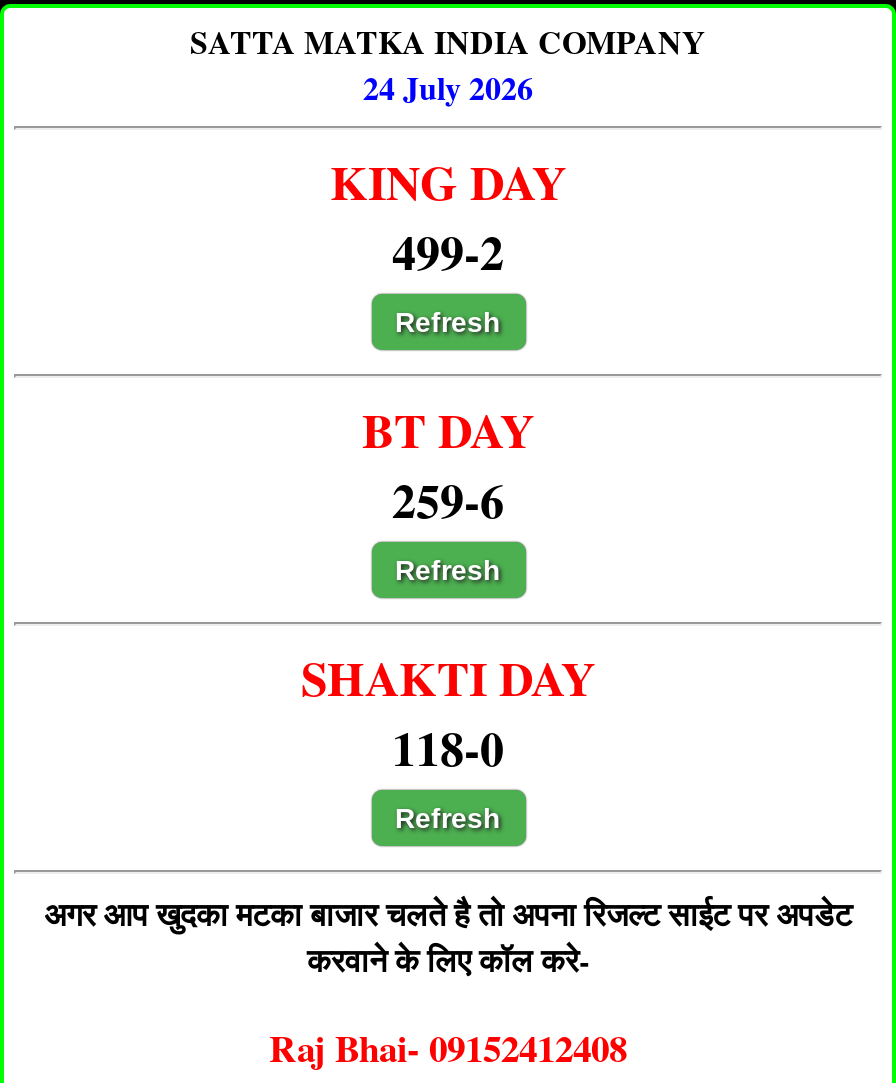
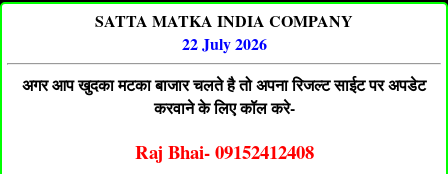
[301,64,595,834] 24 July 2026 | KING DAY | 499-2 | Refresh | BT DAY | 259-6 | Refresh | SHAKTI DAY | 118-0 | Refresh -> [181,32,266,55] 22 July 2026

